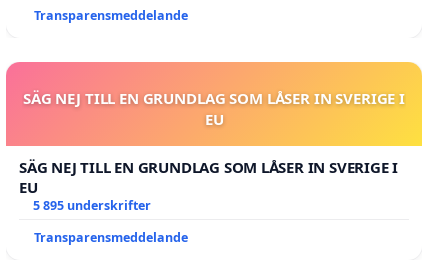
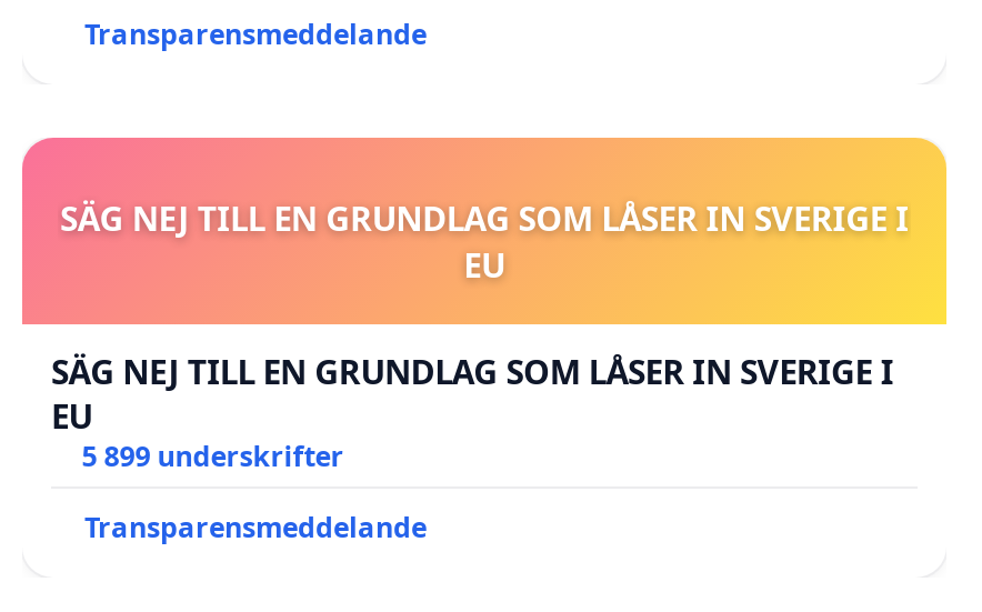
[33,197,151,214] 5 895 underskrifter -> [82,438,344,476] 5 899 underskrifter

